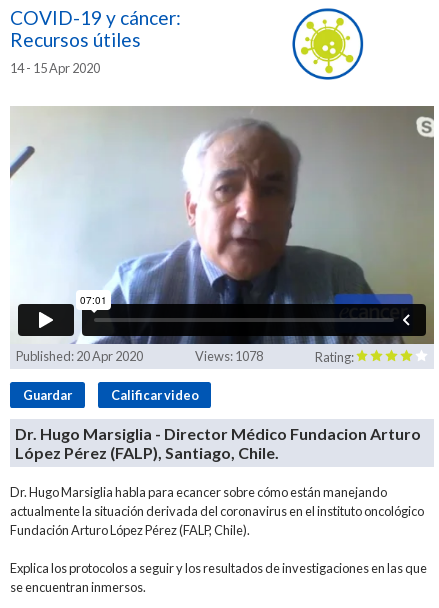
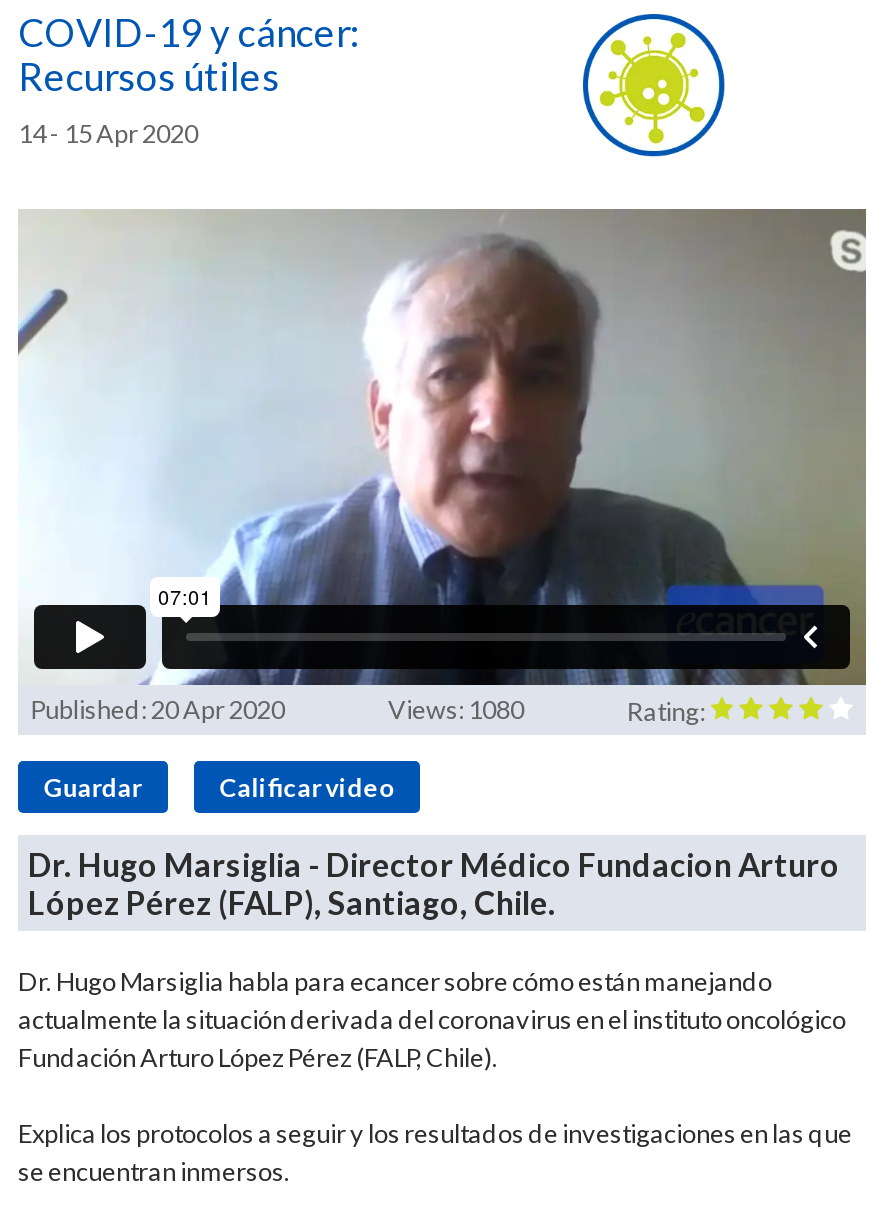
[195,348,263,364] Views: 1078 -> [388,693,524,725] Views: 1080

